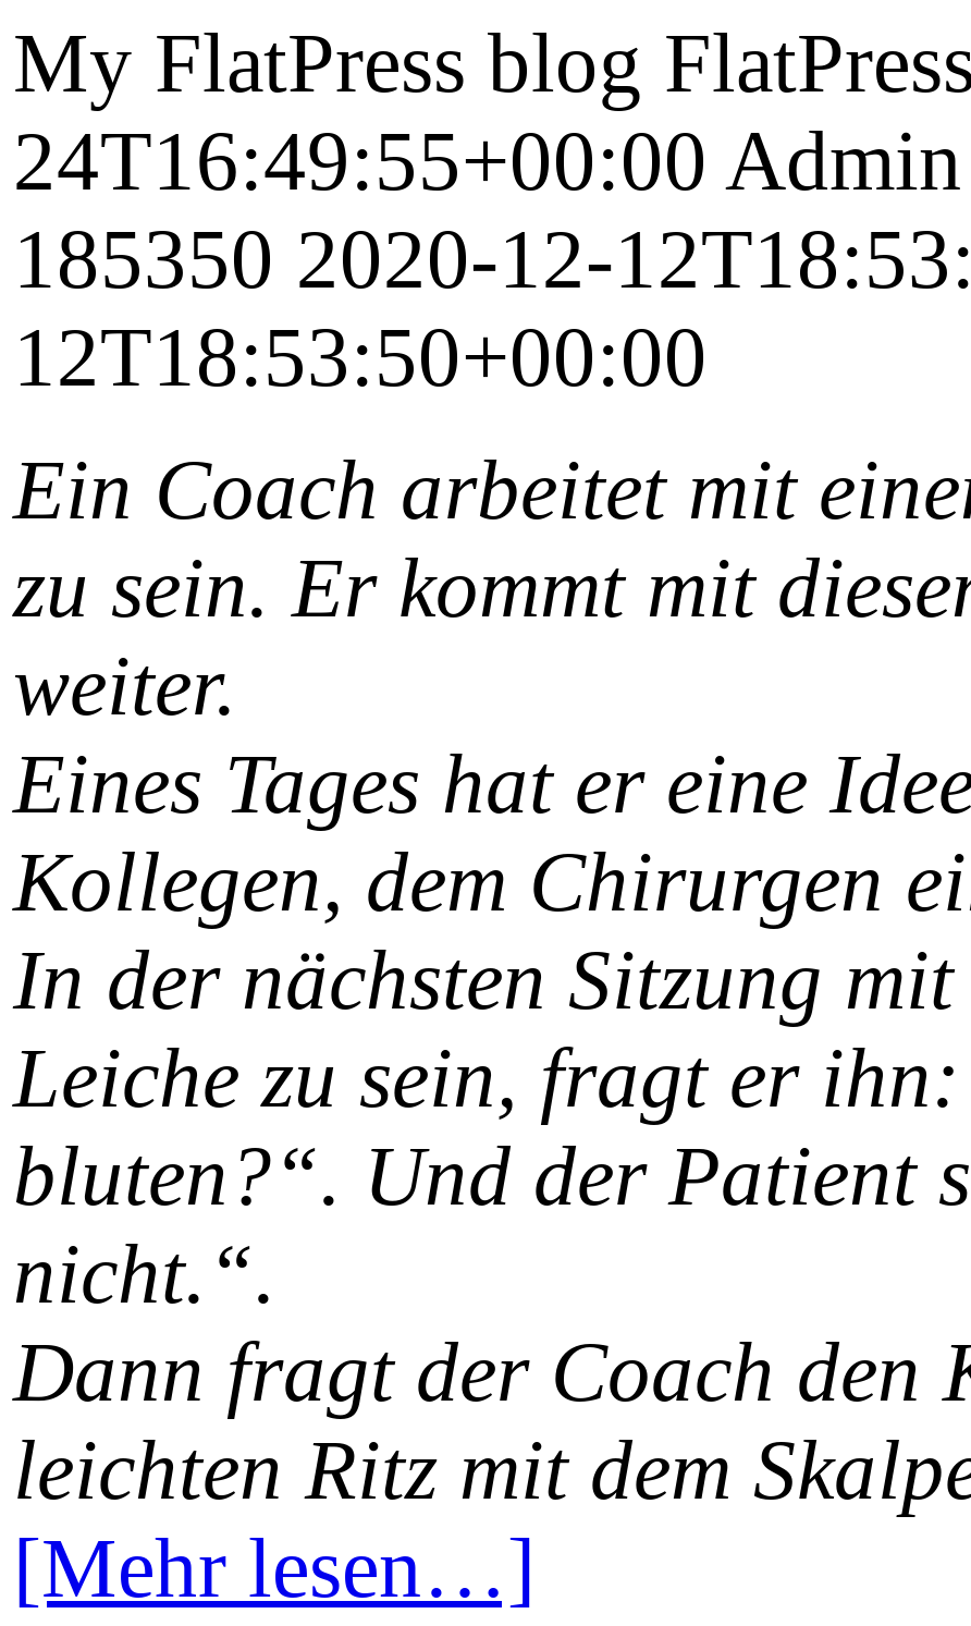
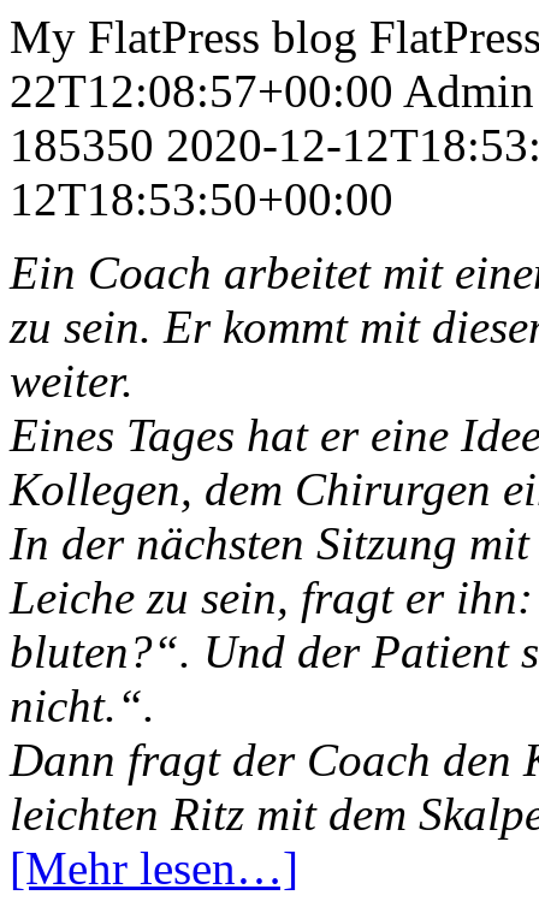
[13,113,962,207] 24T16:49:55+00:00 Admin -> [10,65,534,117] 22T12:08:57+00:00 Admin

